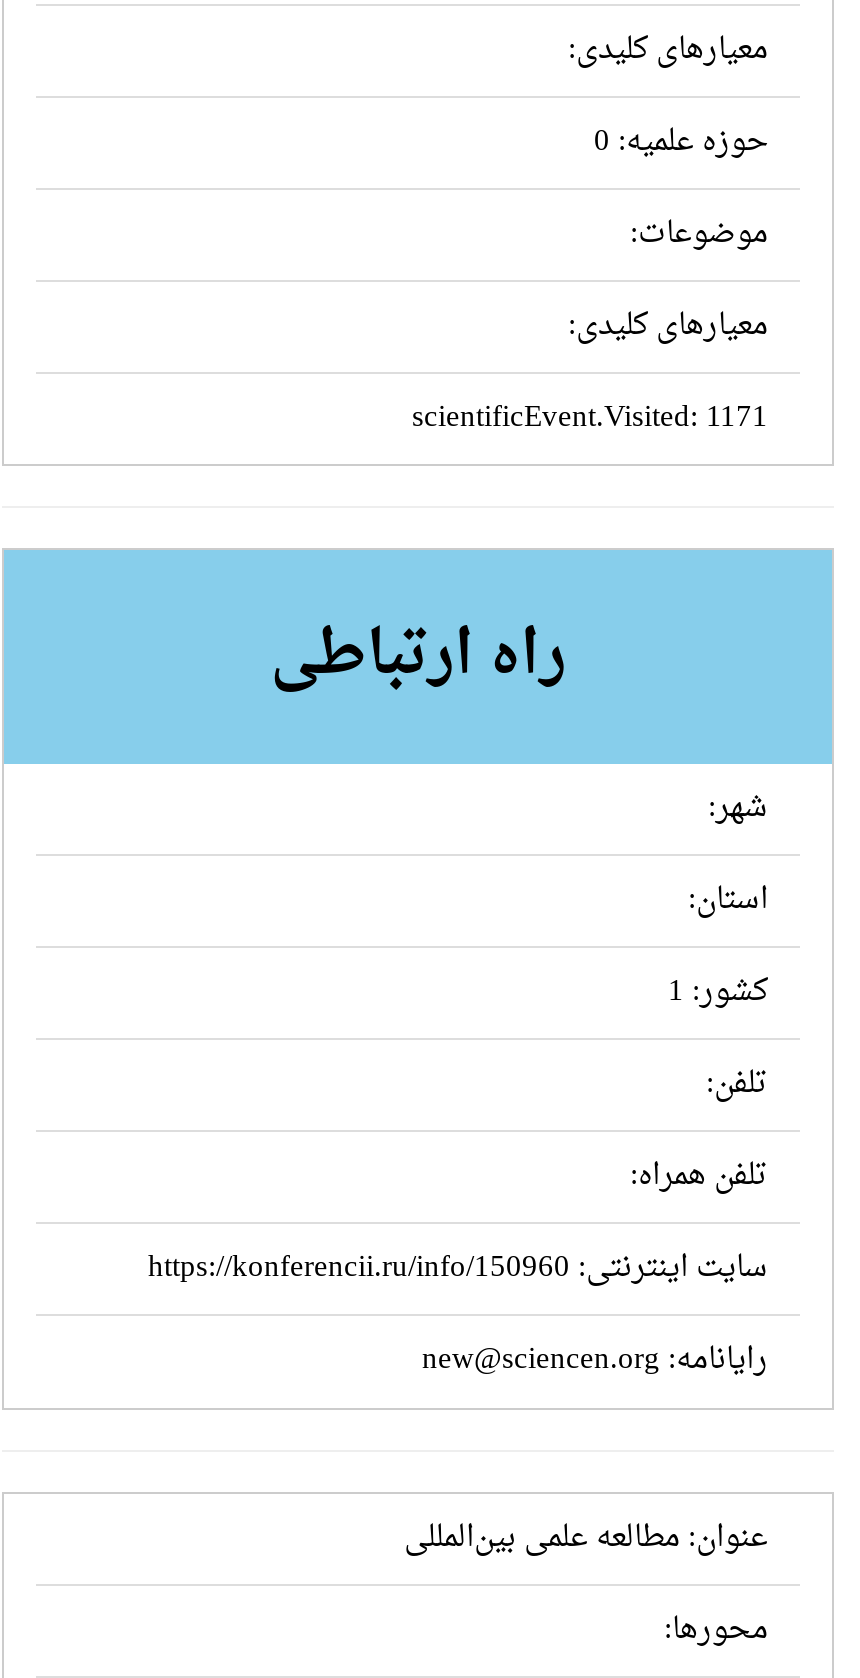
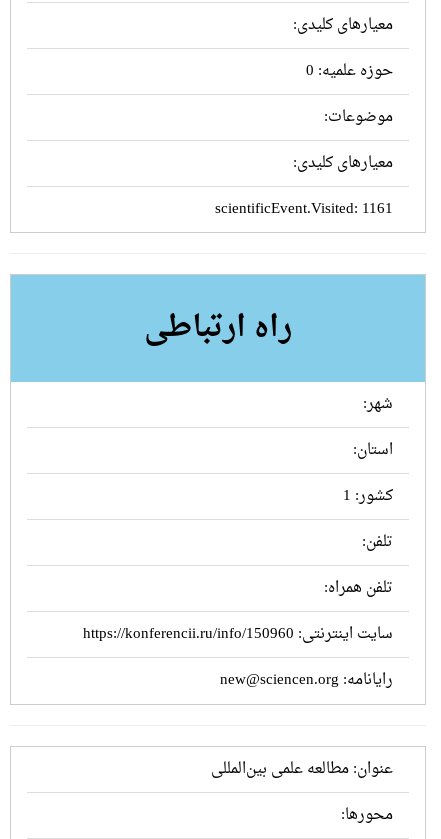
[412,390,768,448] scientificEvent.Visited: 1171 -> [215,195,393,224] scientificEvent.Visited: 1161

